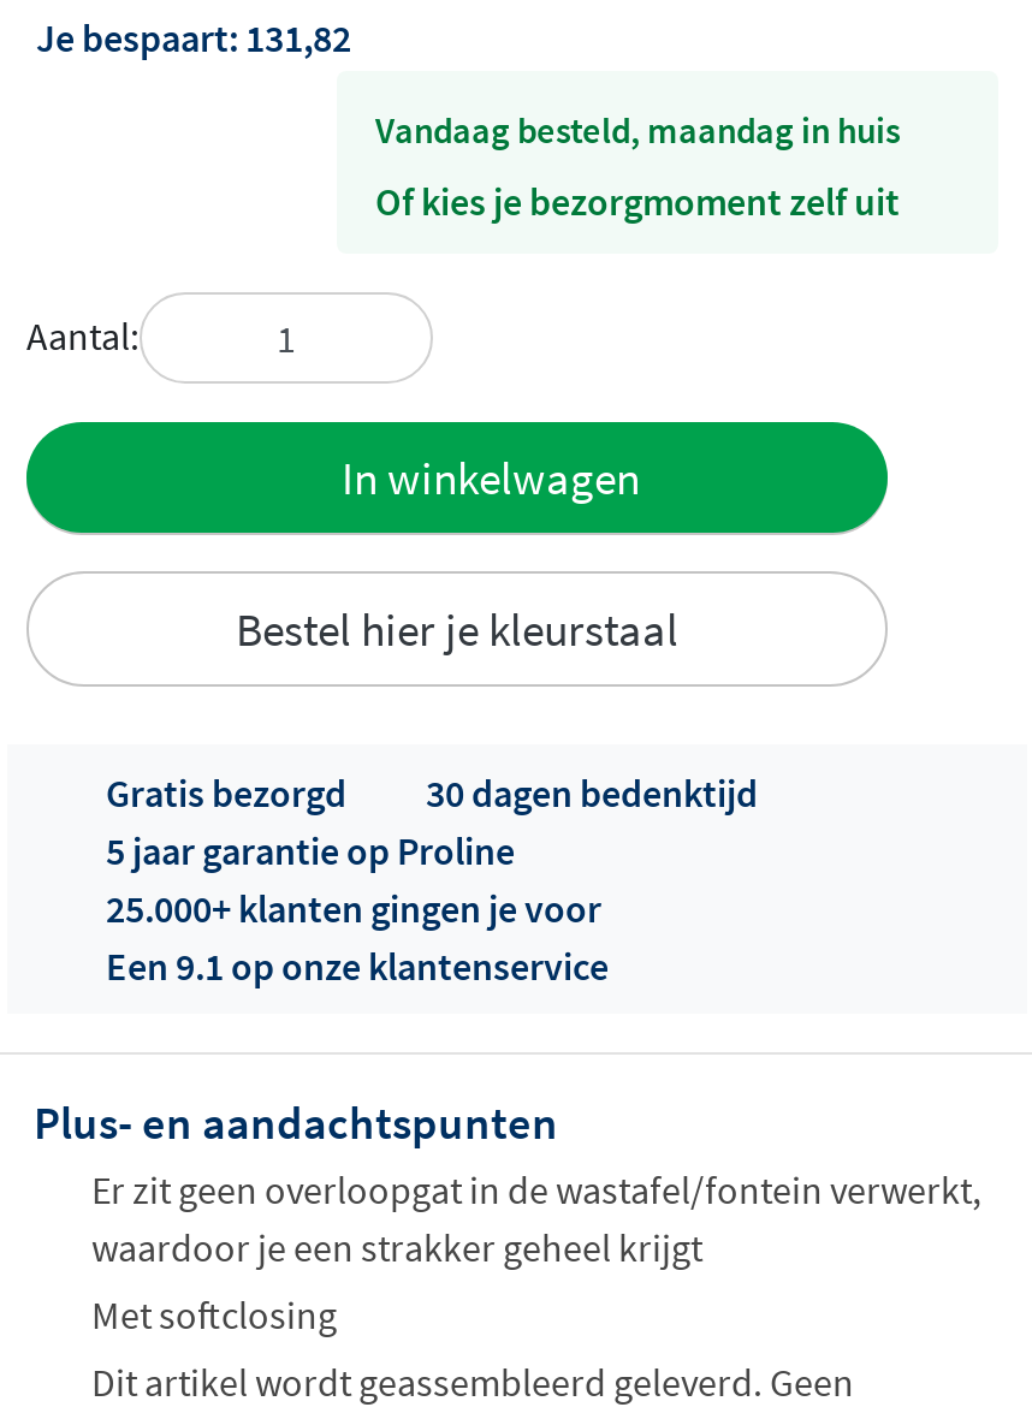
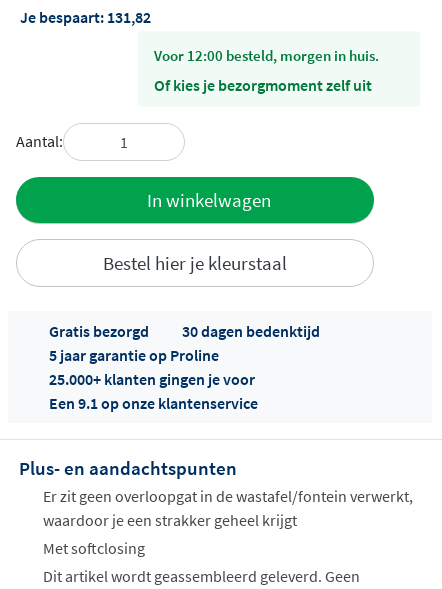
[395,106,900,152] vandaag besteld, maandag in huis -> [162,46,379,65] voor 12:00 besteld, morgen in huis.

